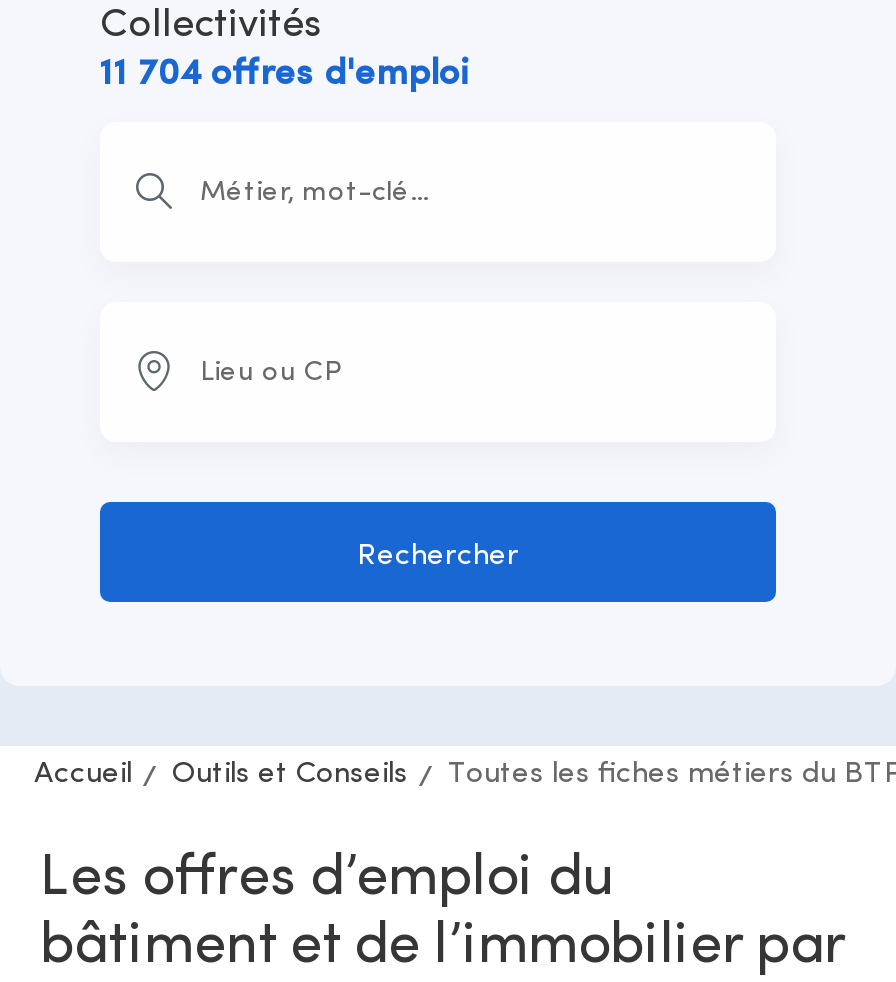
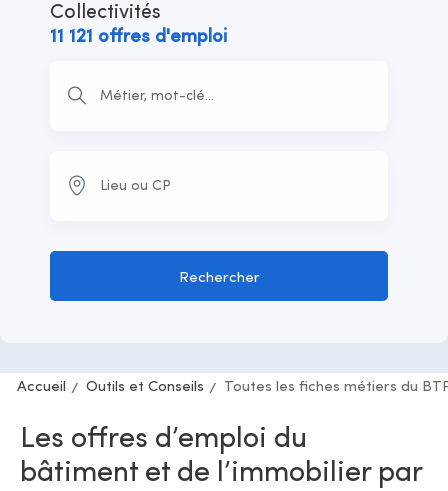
[100,56,468,94] 11 704 offres d'emploi -> [50,28,227,47] 11 121 offres d'emploi

